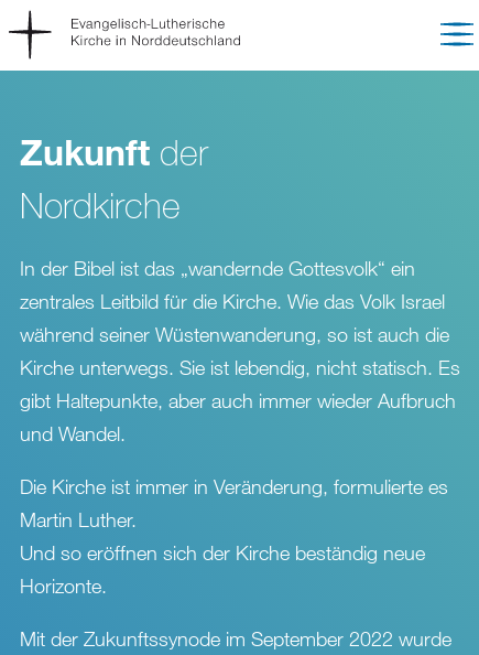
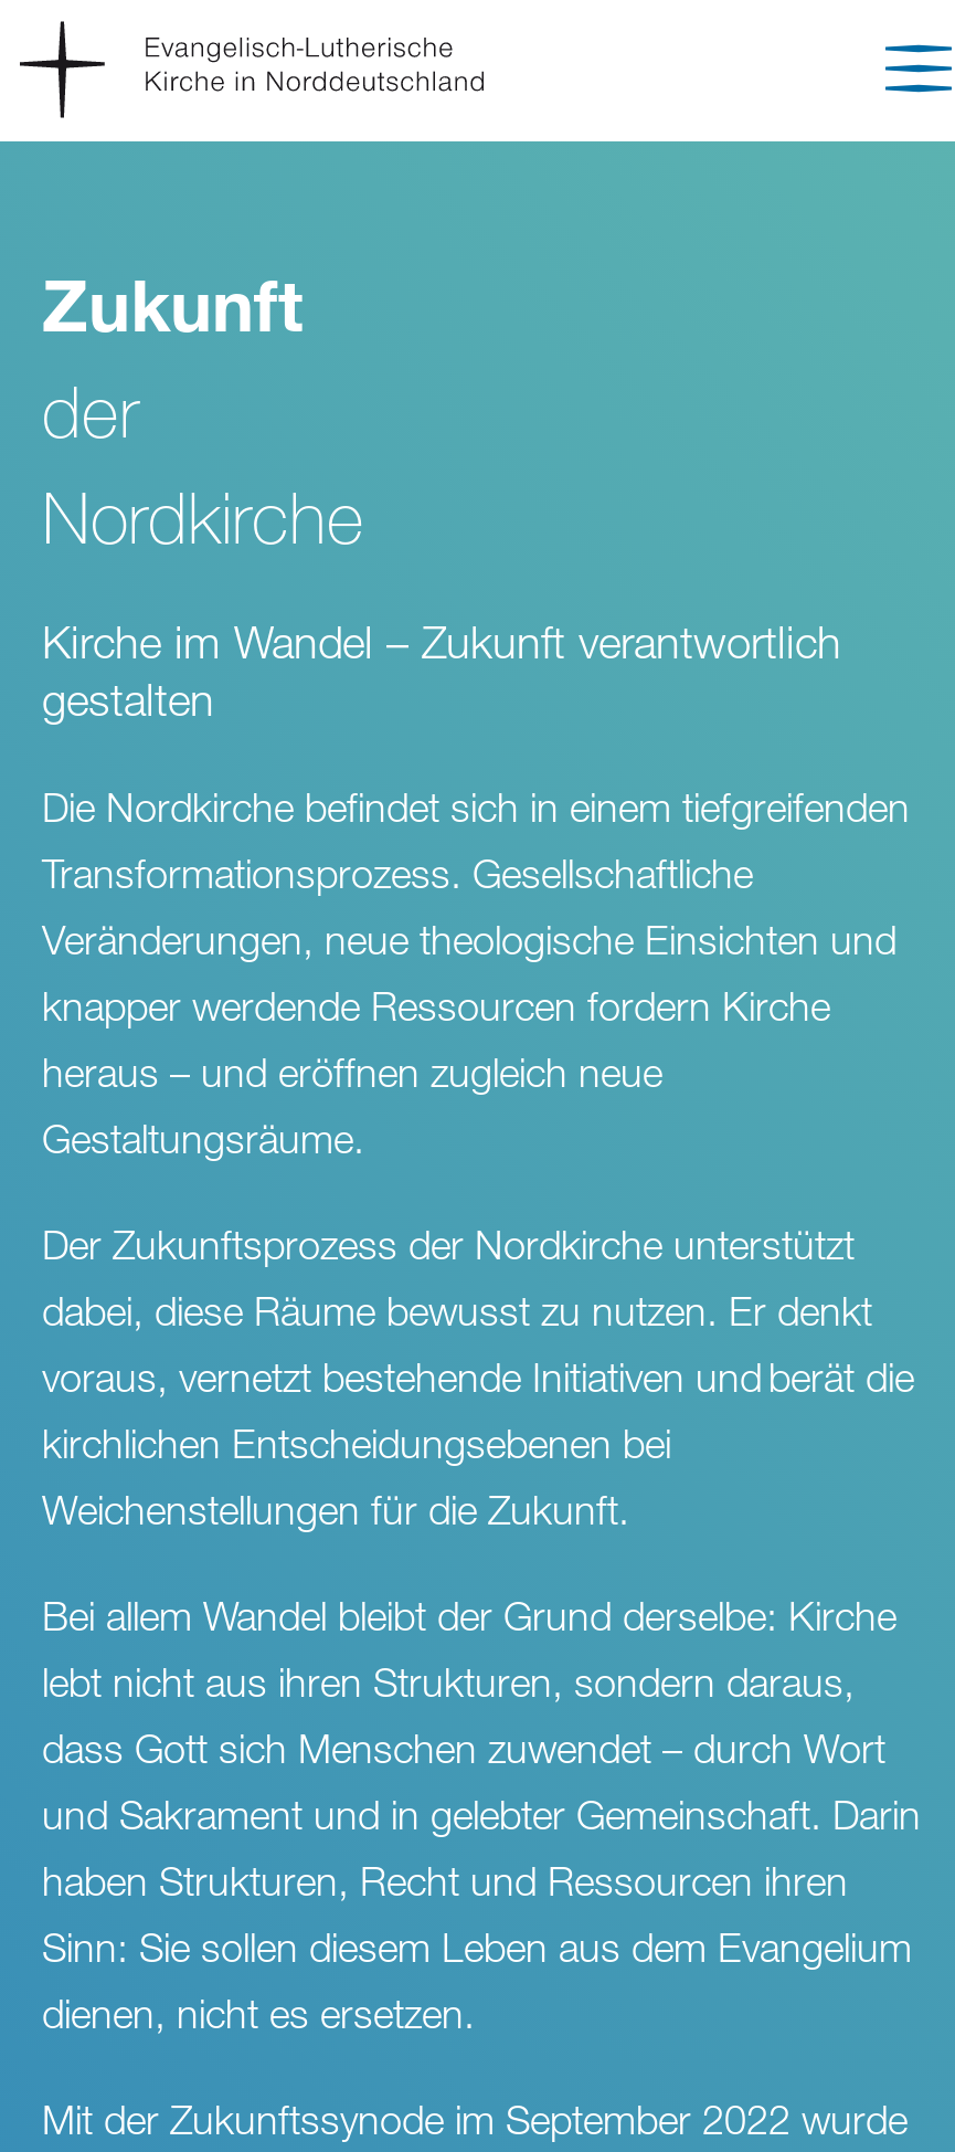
[20,256,460,598] In der Bibel ist das „wandernde Gottesvolk“ ein | zentrales Leitbild für die Kirche. Wie das Volk Israel | während seiner Wüstenwanderung, so ist auch die | Kirche unterwegs. Sie ist lebendig, nicht statisch. Es | gibt Haltepunkte, aber auch immer wieder Aufbruch | und Wandel. | Die Kirche ist immer in Veränderung, formulierte es | Martin Luther. | Und so eröffnen sich der Kirche beständig neue | Horizonte. -> [42,616,921,2037] Kirche im Wandel – Zukunft verantwortlich | gestalten | Die Nordkirche befindet sich in einem tiefgreifenden | Transformationsprozess. Gesellschaftliche | Veränderungen, neue theologische Einsichten und | knapper werdende Ressourcen fordern Kirche | heraus – und eröffnen zugleich neue | Gestaltungsräume. | Der Zukunftsprozess der Nordkirche unterstützt | dabei, diese Räume bewusst zu nutzen. Er denkt | voraus, vernetzt bestehende Initiativen und berät die | kirchlichen Entscheidungsebenen bei | Weichenstellungen für die Zukunft. | Bei allem Wandel bleibt der Grund derselbe: Kirche | lebt nicht aus ihren Strukturen, sondern daraus, | dass Gott sich Menschen zuwendet – durch Wort | und Sakrament und in gelebter Gemeinschaft. Darin | haben Strukturen, Recht und Ressourcen ihren | Sinn: Sie sollen diesem Leben aus dem Evangelium | dienen, nicht es ersetzen.

